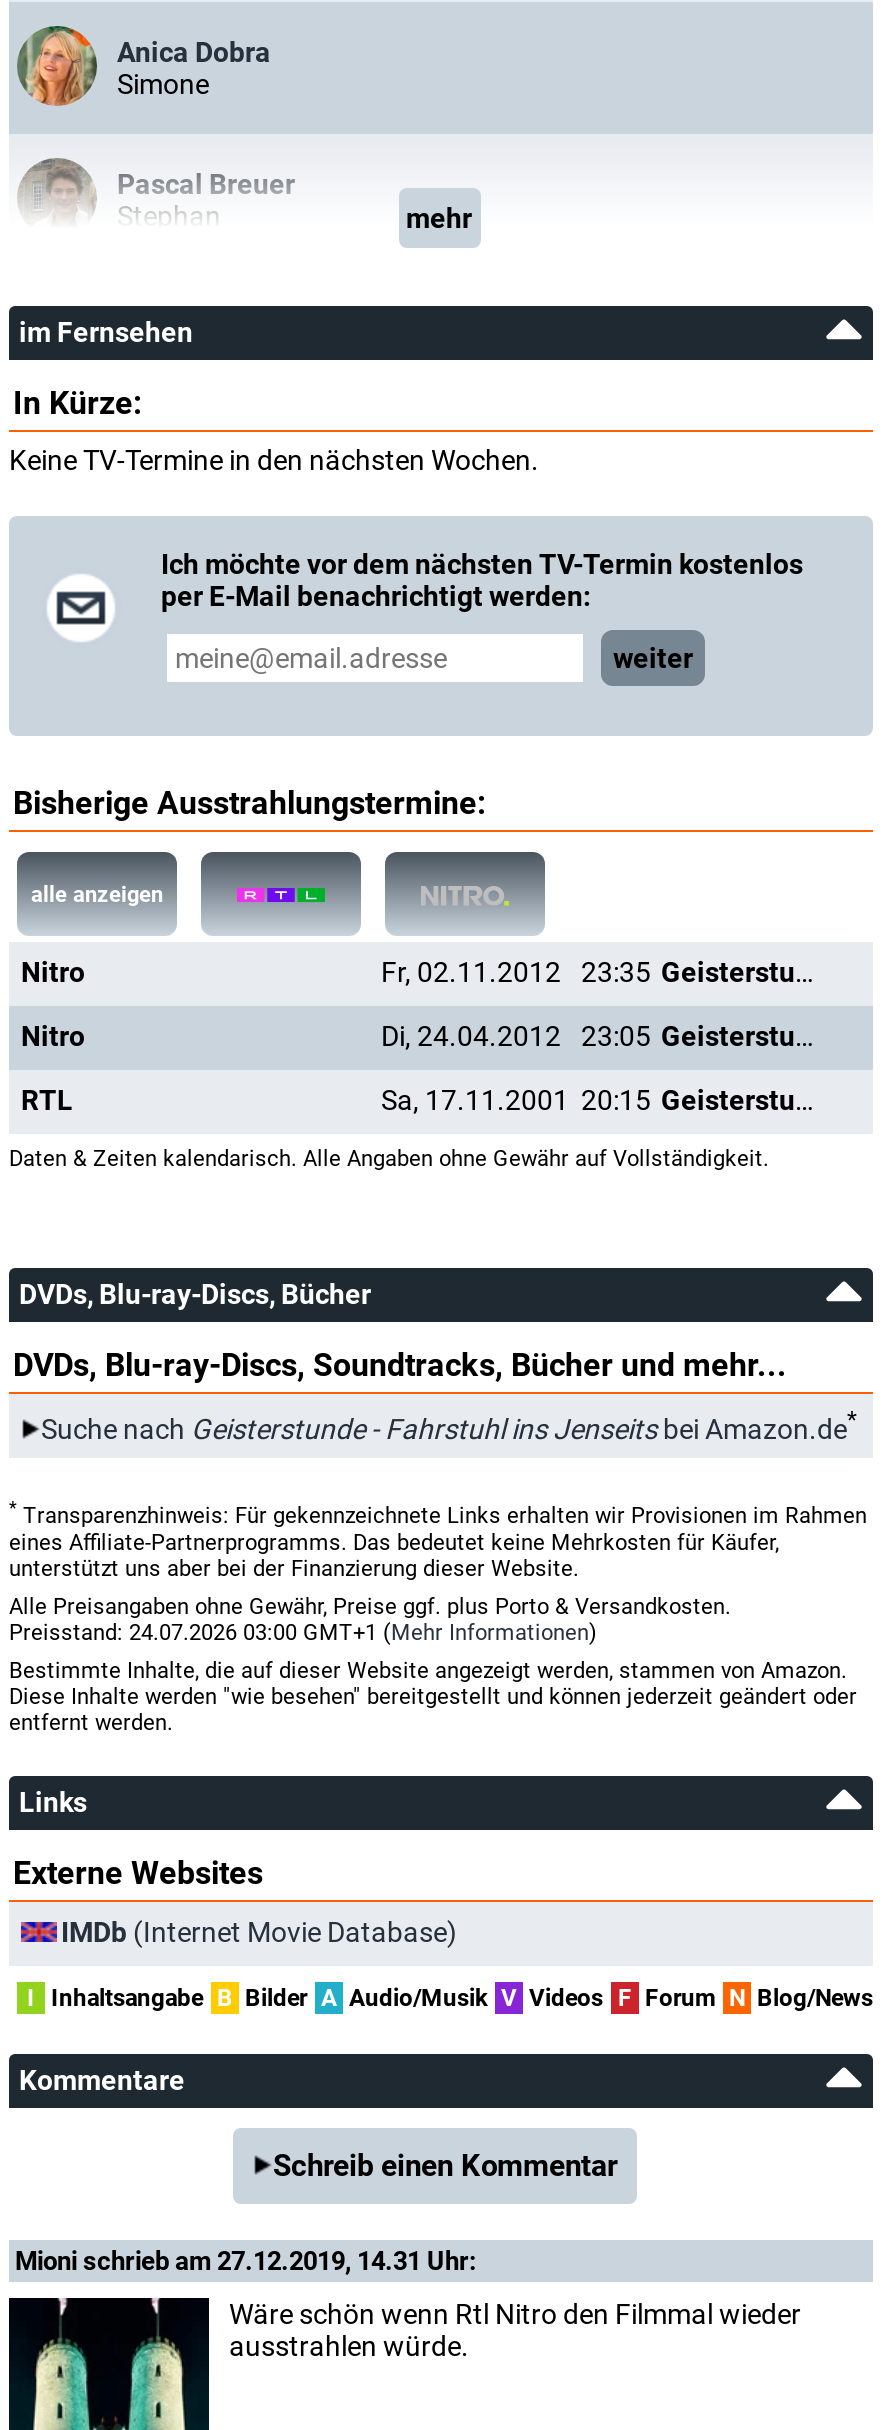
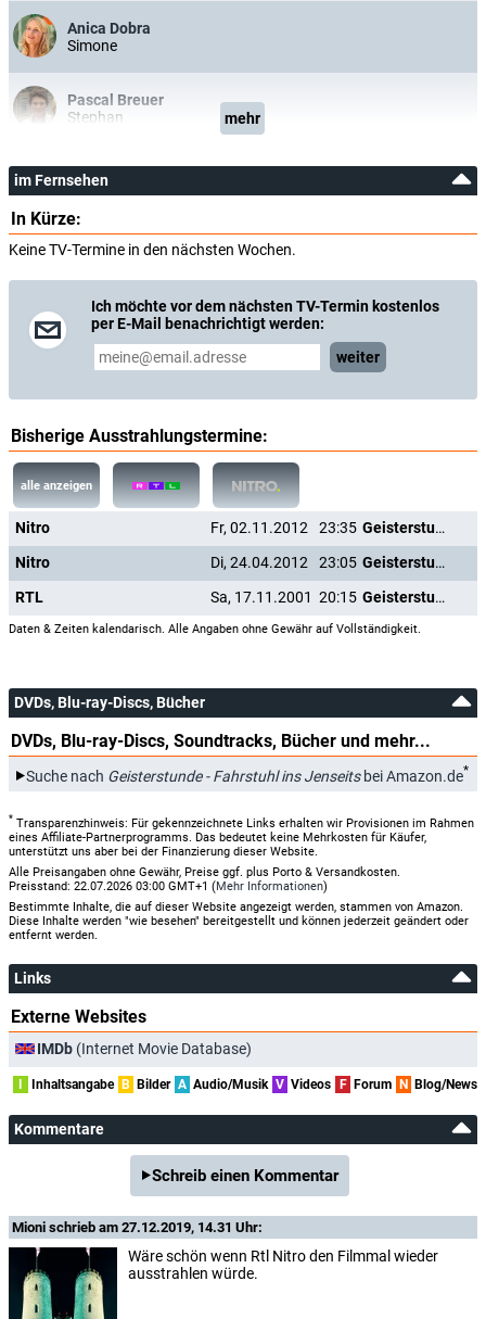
[9,1619,597,1645] Preisstand: 24.07.2026 03:00 GMT+1 (Mehr Informationen) -> [9,879,328,893] Preisstand: 22.07.2026 03:00 GMT+1 (Mehr Informationen)

